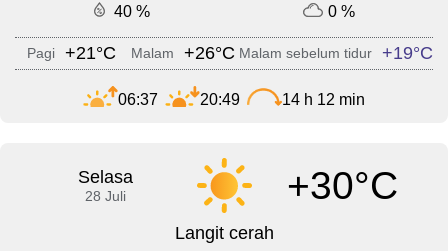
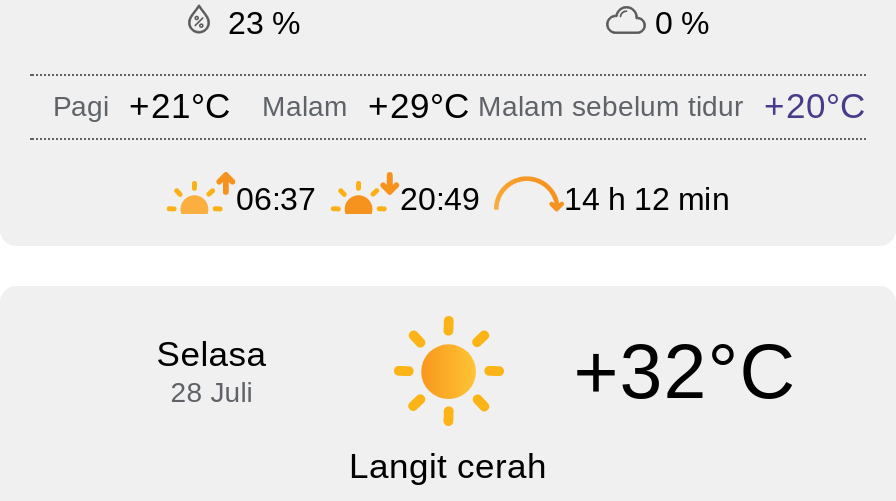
[114,3,150,20] 40 % -> [228,7,300,41] 23 %
[184,43,433,63] +26°C Malam sebelum tidur +19°C -> [368,87,866,127] +29°C Malam sebelum tidur +20°C
[287,164,398,207] +30°C -> [574,328,796,414] +32°C

